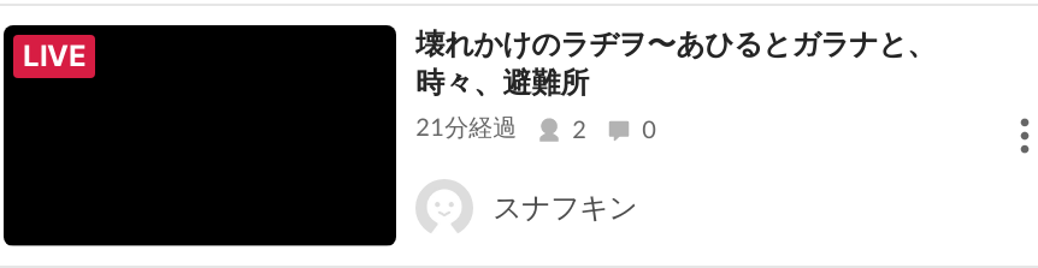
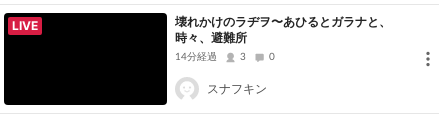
[416,118,517,142] 21分経過 -> [175,52,217,62] 14分経過
[572,119,587,143] 2 -> [240,52,246,62] 3

